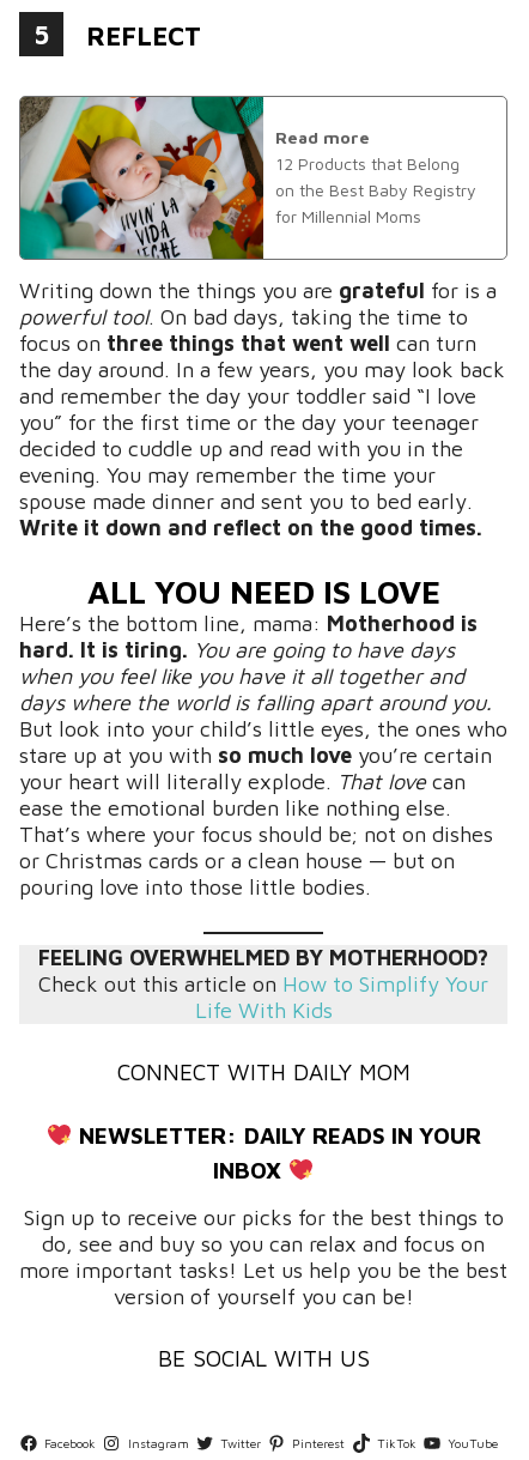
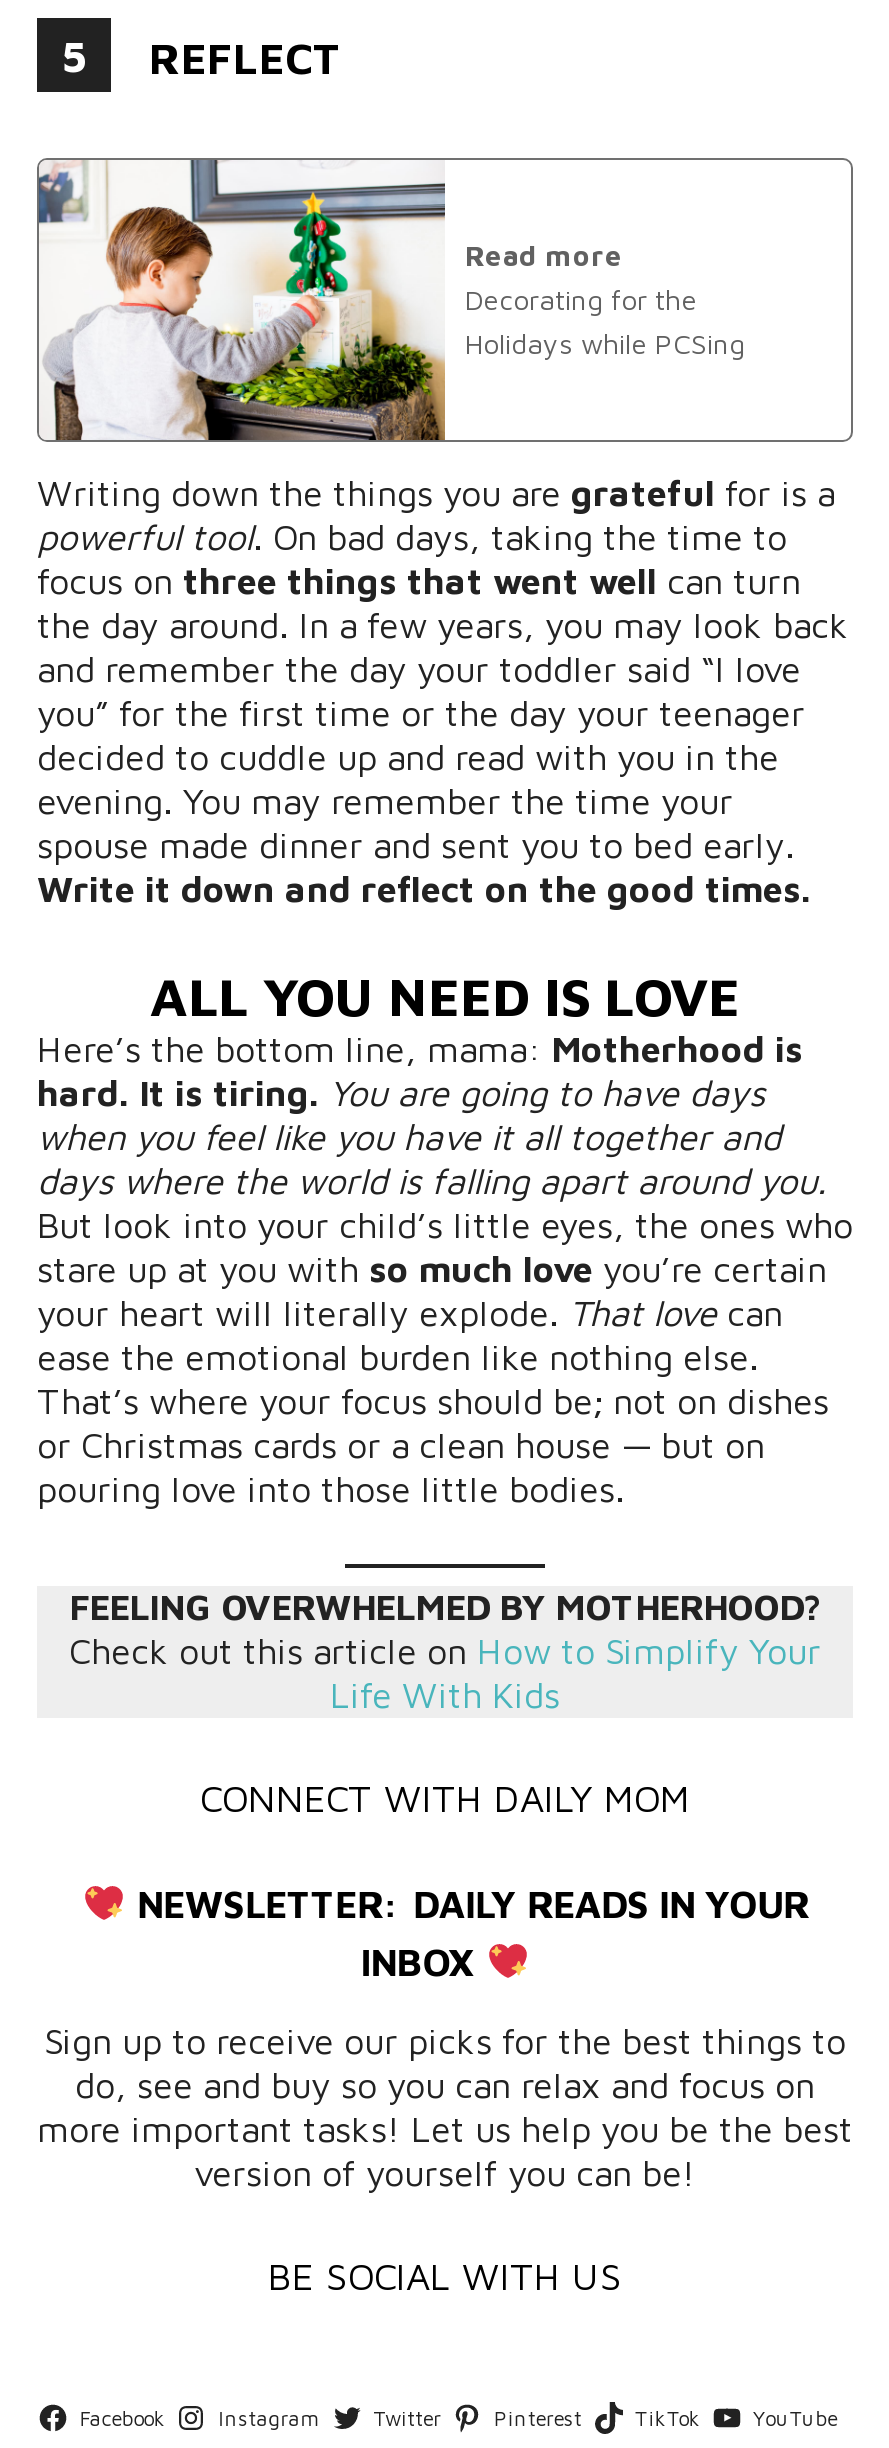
[19,96,476,260] [image] | 12 Products that Belong | on the Best Baby Registry | for Millennial Moms -> [37,158,745,442] [image] | Decorating for the | Holidays while PCSing

